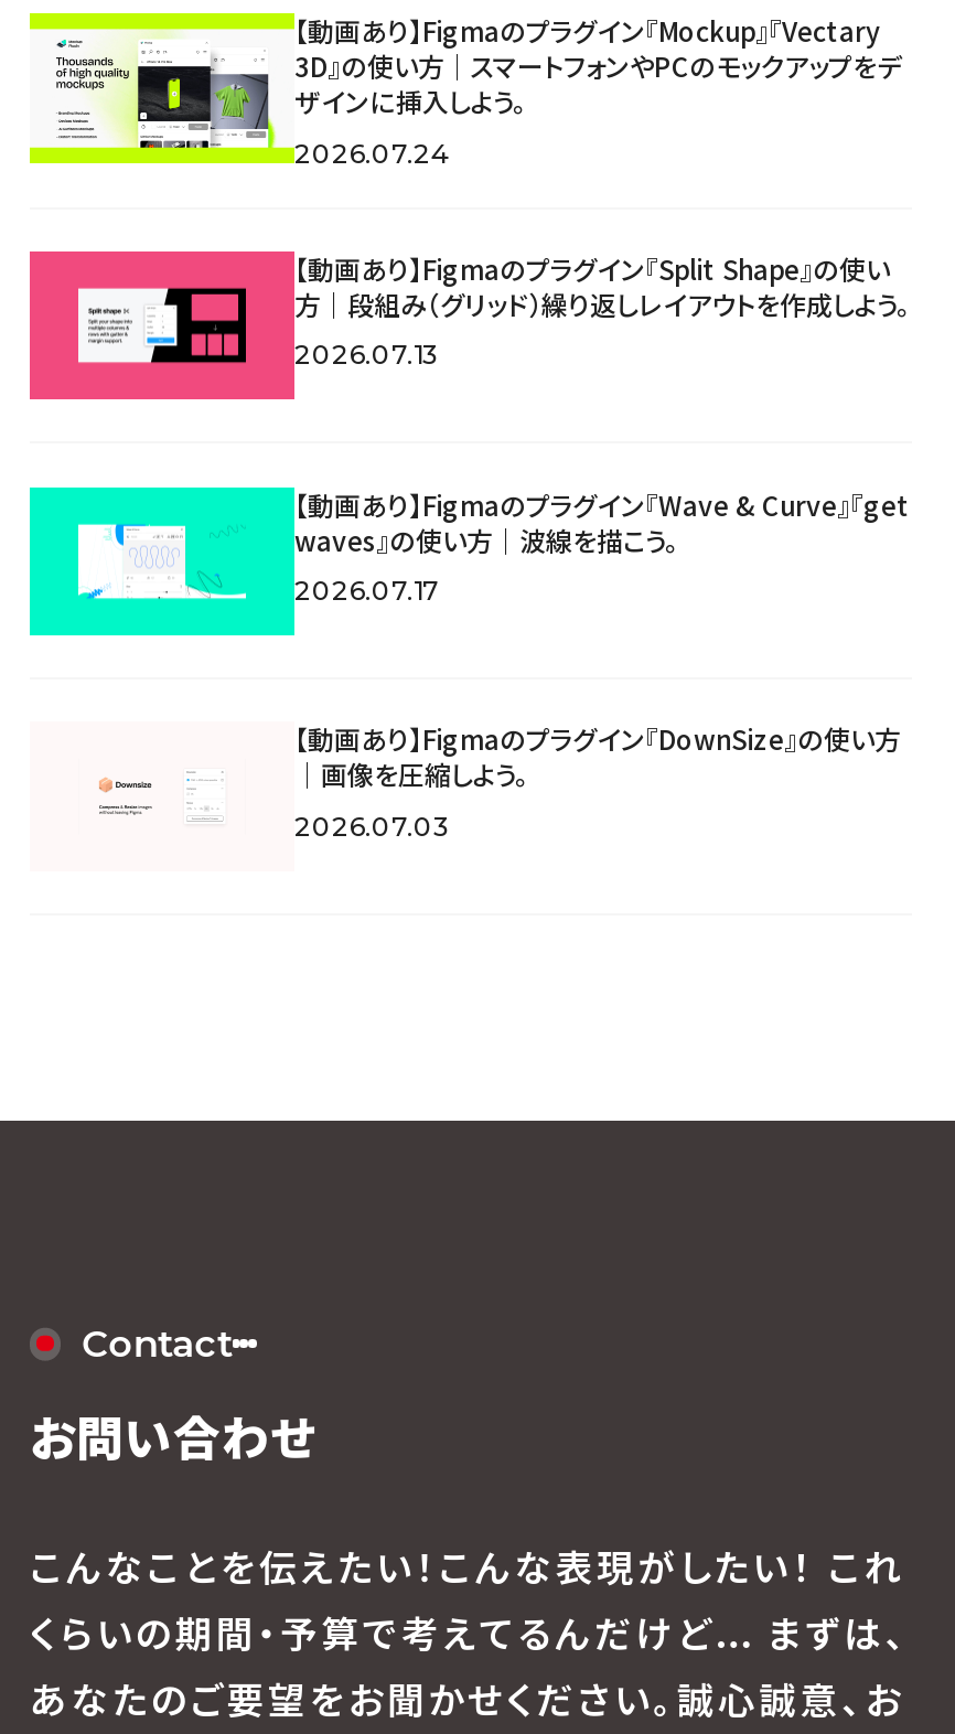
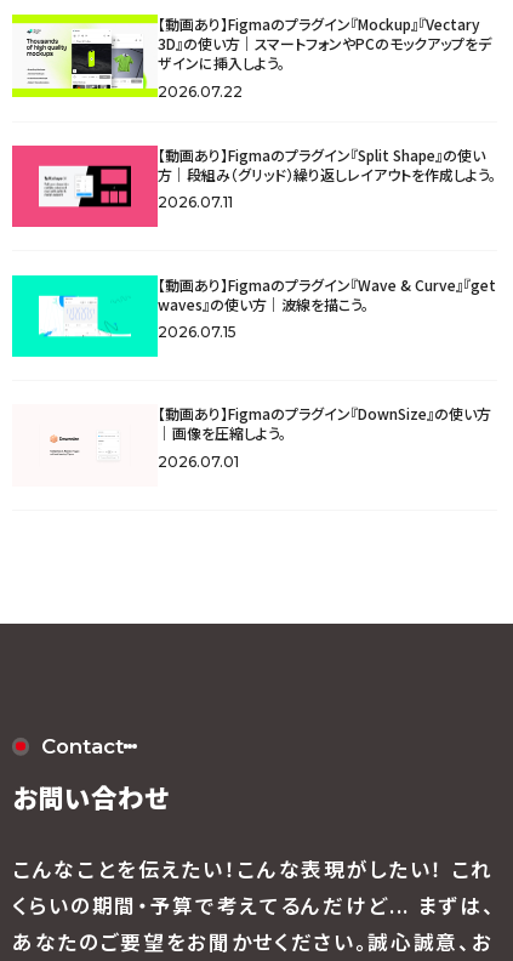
[294,136,449,169] 2026.07.24 -> [158,82,243,100] 2026.07.22
[294,338,440,371] 2026.07.13 -> [158,193,233,211] 2026.07.11
[294,574,440,607] 2026.07.17 -> [158,323,235,341] 2026.07.15
[294,809,451,842] 2026.07.03 -> [158,452,239,471] 2026.07.01

